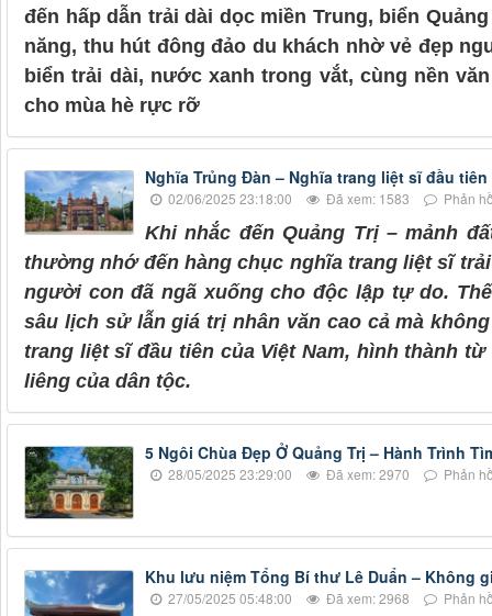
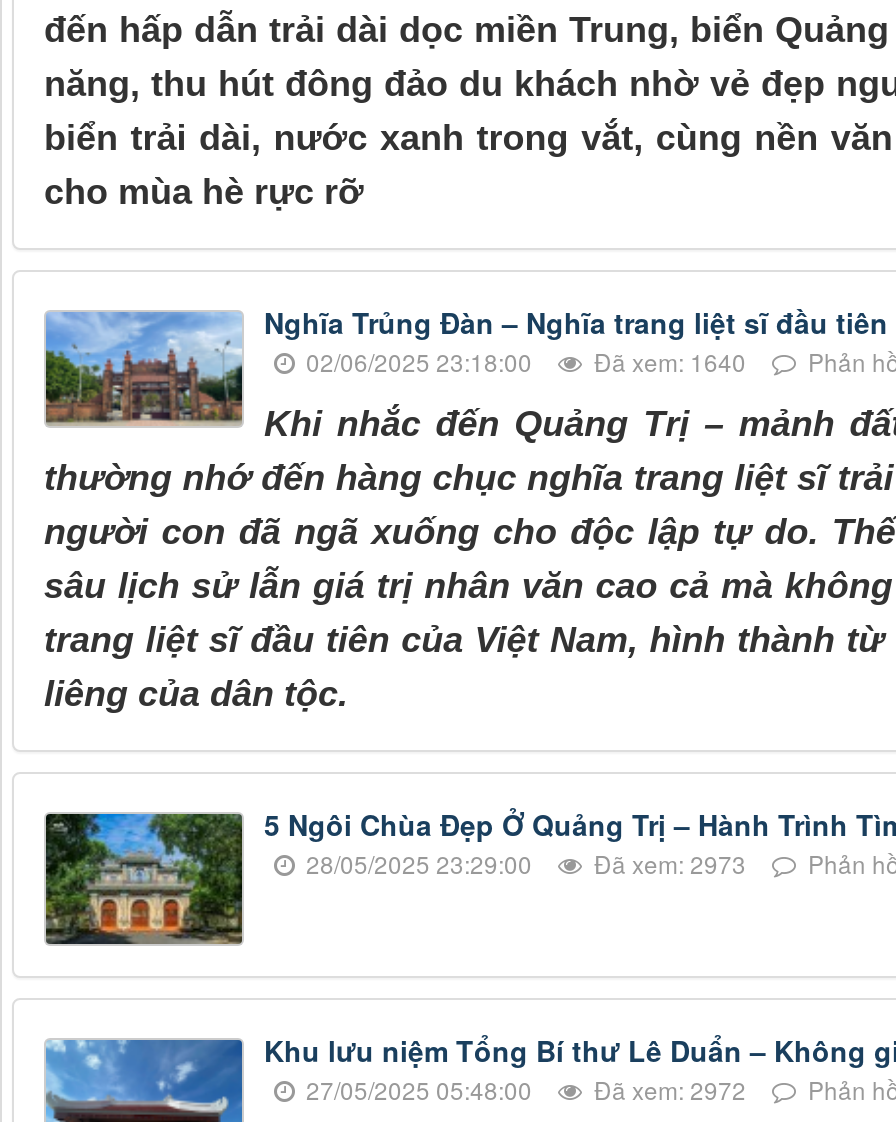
[323,189,410,207] Đã xem: 1583 -> [588,343,746,377] Đã xem: 1640
[323,464,410,483] Đã xem: 2970 -> [588,845,746,879] Đã xem: 2973
[323,589,410,608] Đã xem: 2968 -> [588,1073,746,1107] Đã xem: 2972

